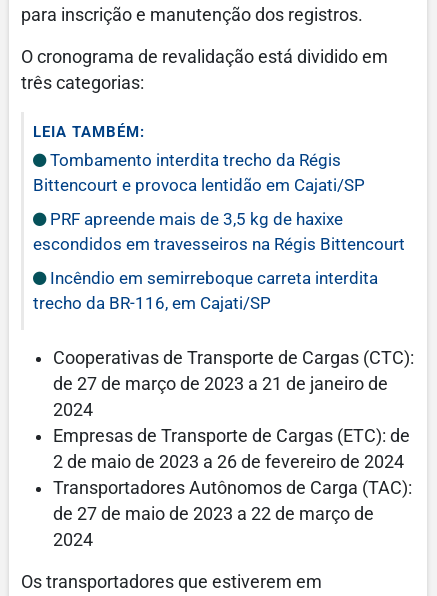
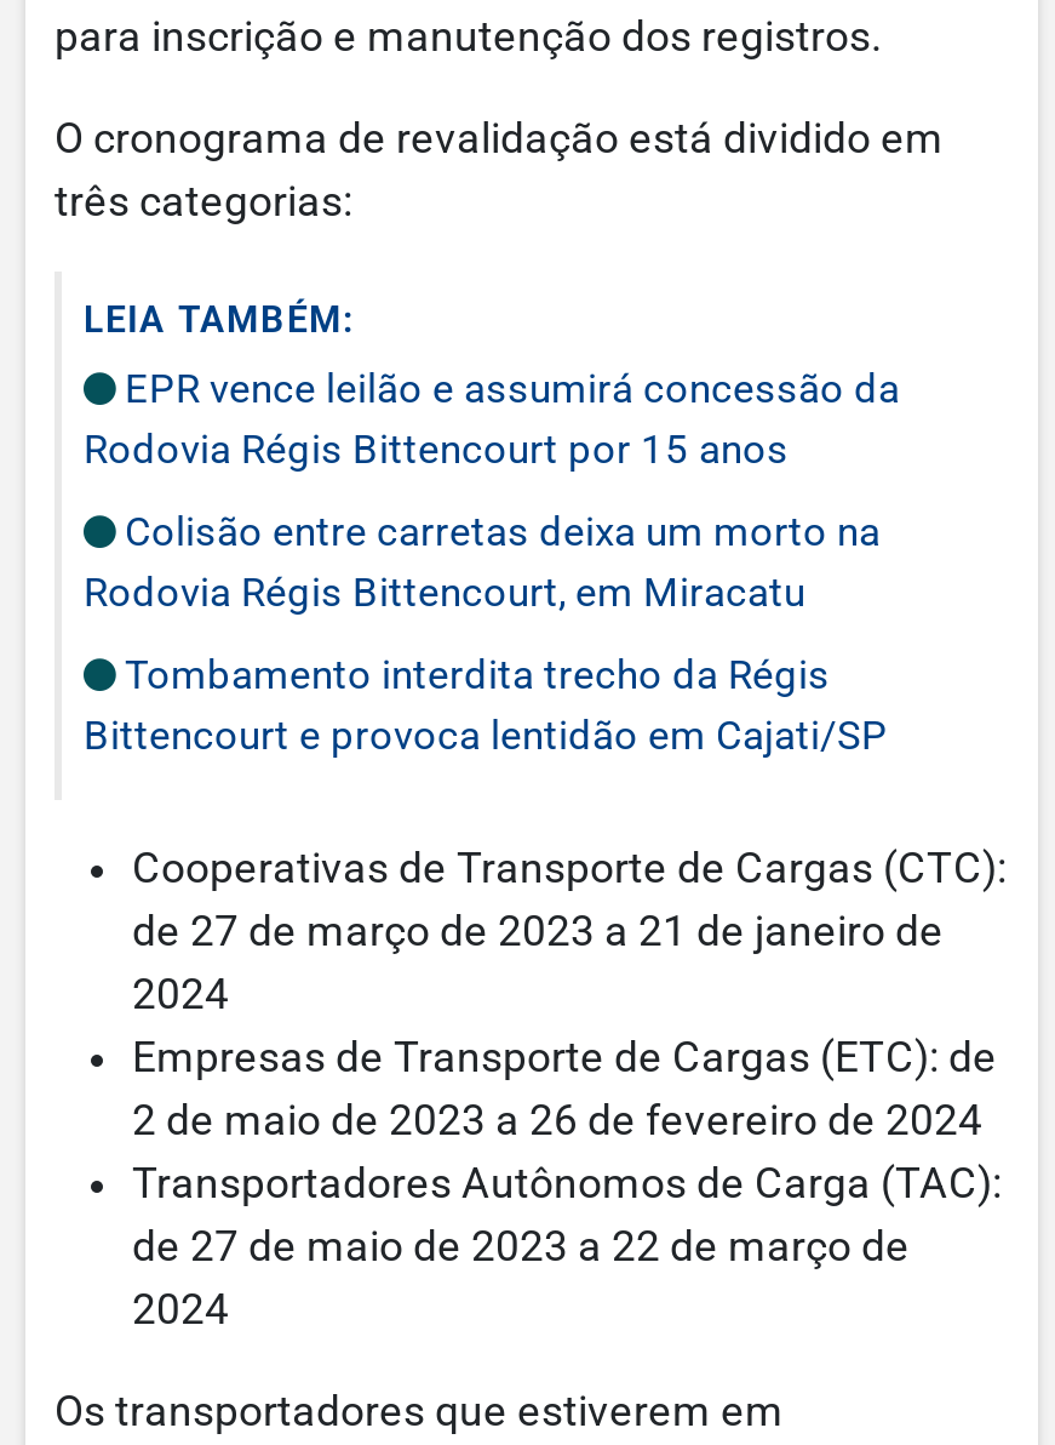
none -> [84,363,900,615] EPR vence leilão e assumirá concessão da | Rodovia Régis Bittencourt por 15 anos | Colisão entre carretas deixa um morto na | Rodovia Régis Bittencourt, em Miracatu
moved [33,150,365,195] -> [84,649,888,758]: Tombamento interdita trecho da Régis | Bittencourt e provoca lentidão em Cajati/SP
[33,209,405,313] PRF apreende mais de 3,5 kg de haxixe | escondidos em travesseiros na Régis Bittencourt | Incêndio em semirreboque carreta interdita | trecho da BR-116, em Cajati/SP -> none

